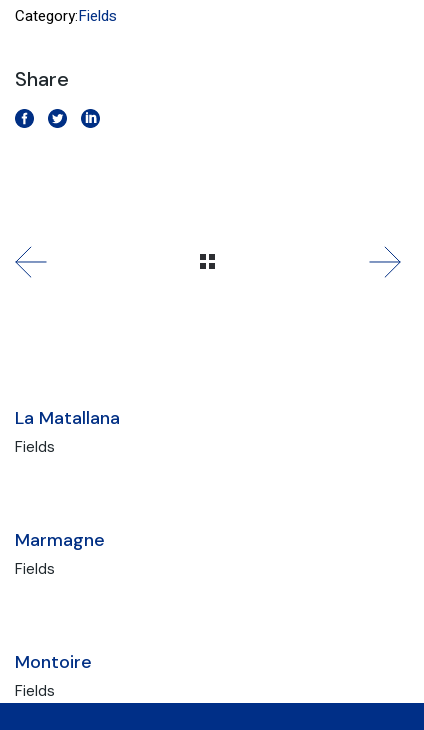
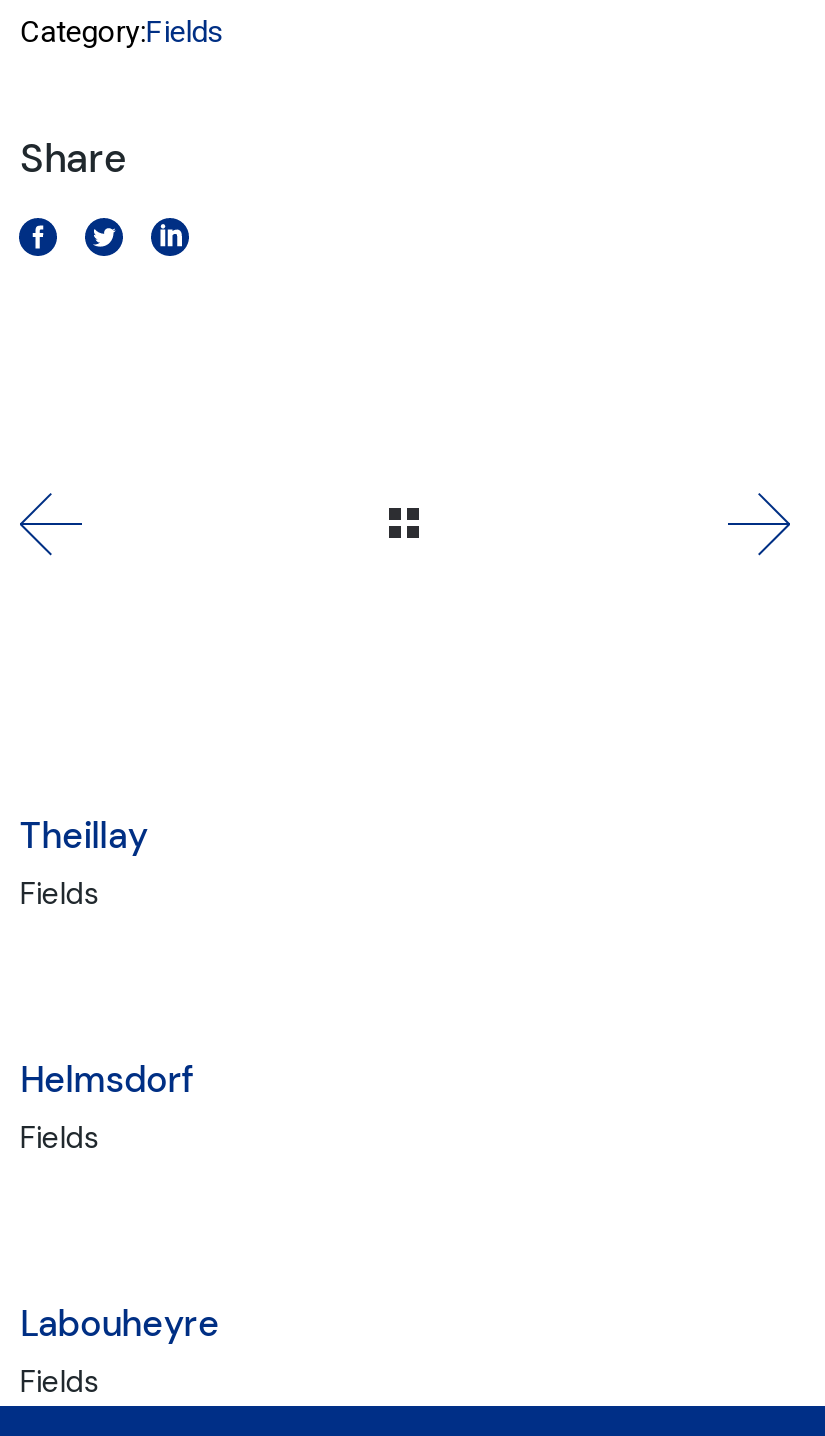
[15,406,120,430] La Matallana -> [20,812,148,860] Theillay
[15,528,105,552] Marmagne -> [20,1056,196,1104] Helmsdorf
[15,650,92,674] Montoire -> [20,1300,220,1348] Labouheyre

